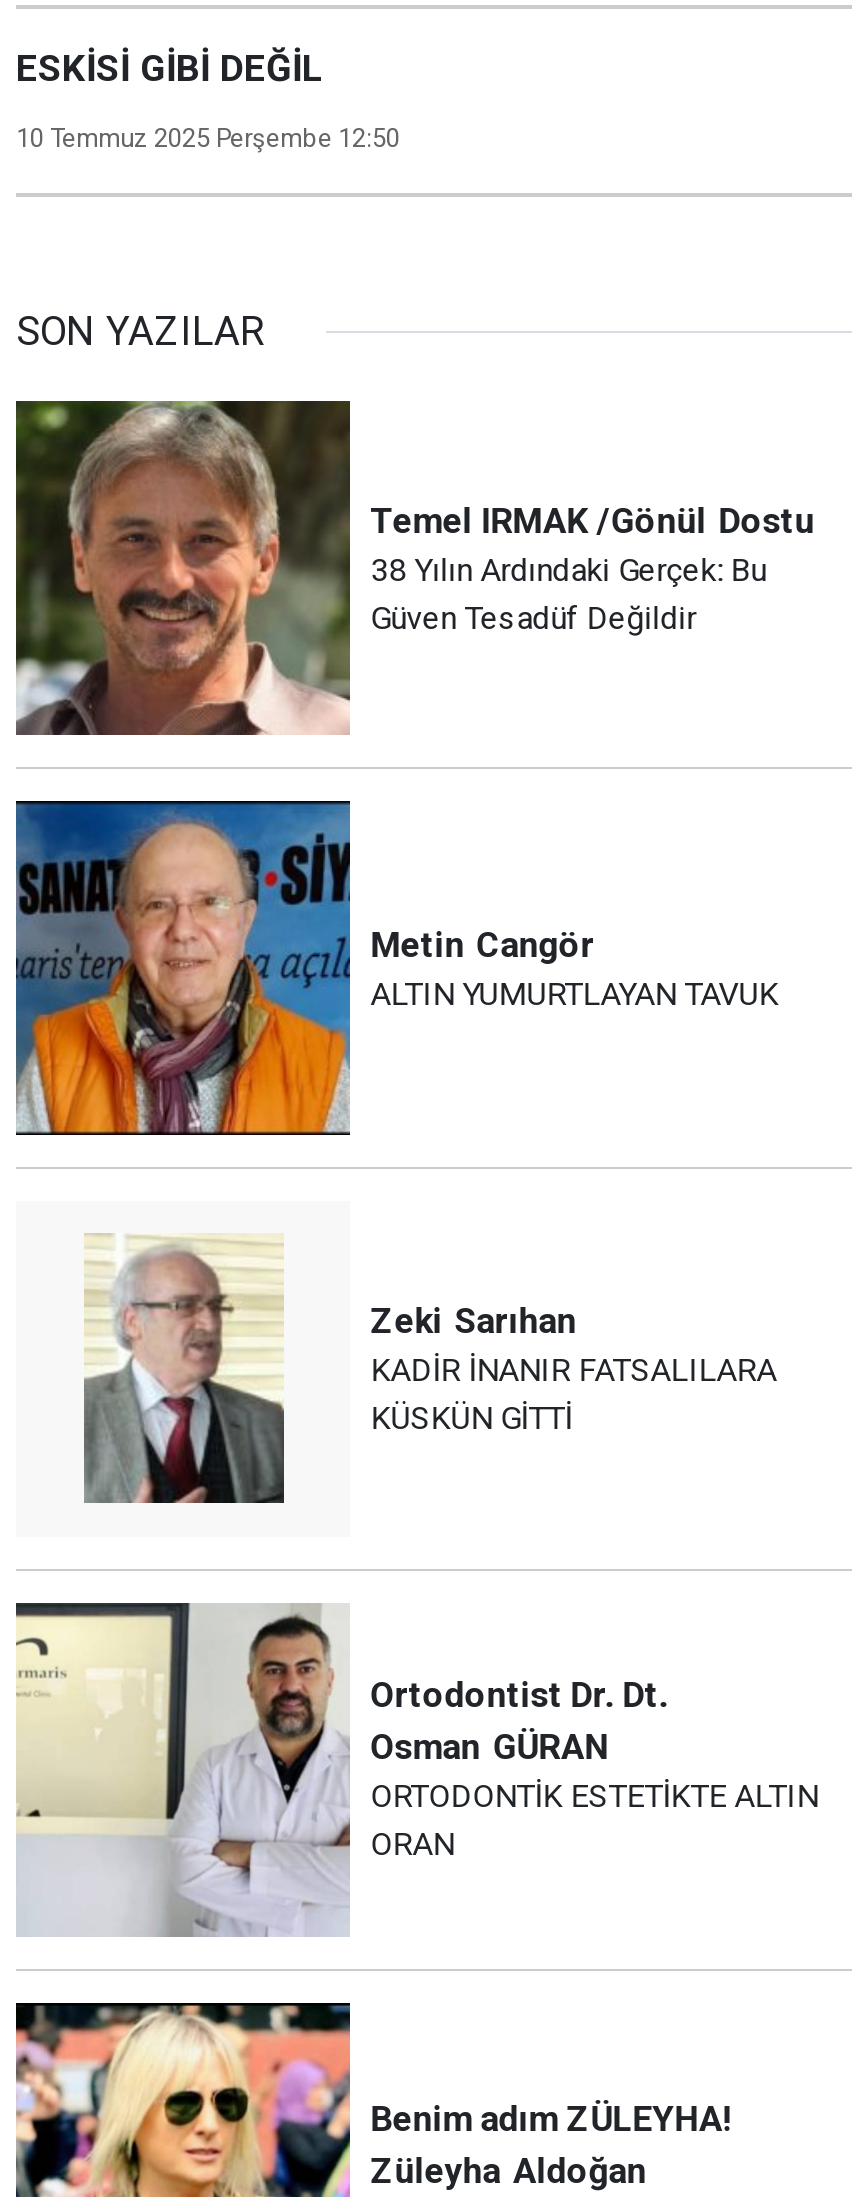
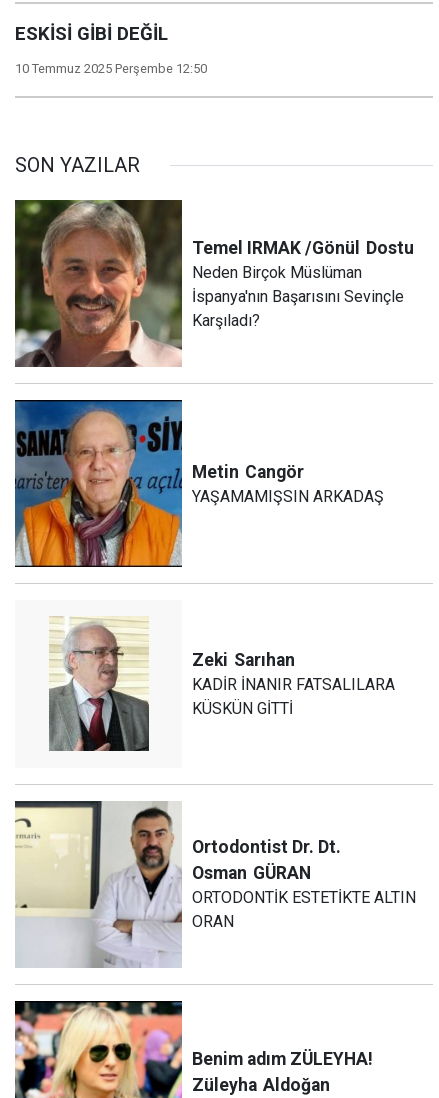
[370,550,766,636] 38 Yılın Ardındaki Gerçek: Bu | Güven Tesadüf Değildir -> [192,263,404,330] Neden Birçok Müslüman | İspanya'nın Başarısını Sevinçle | Karşıladı?
[370,975,778,1013] ALTIN YUMURTLAYAN TAVUK -> [192,487,384,506] YAŞAMAMIŞSIN ARKADAŞ

